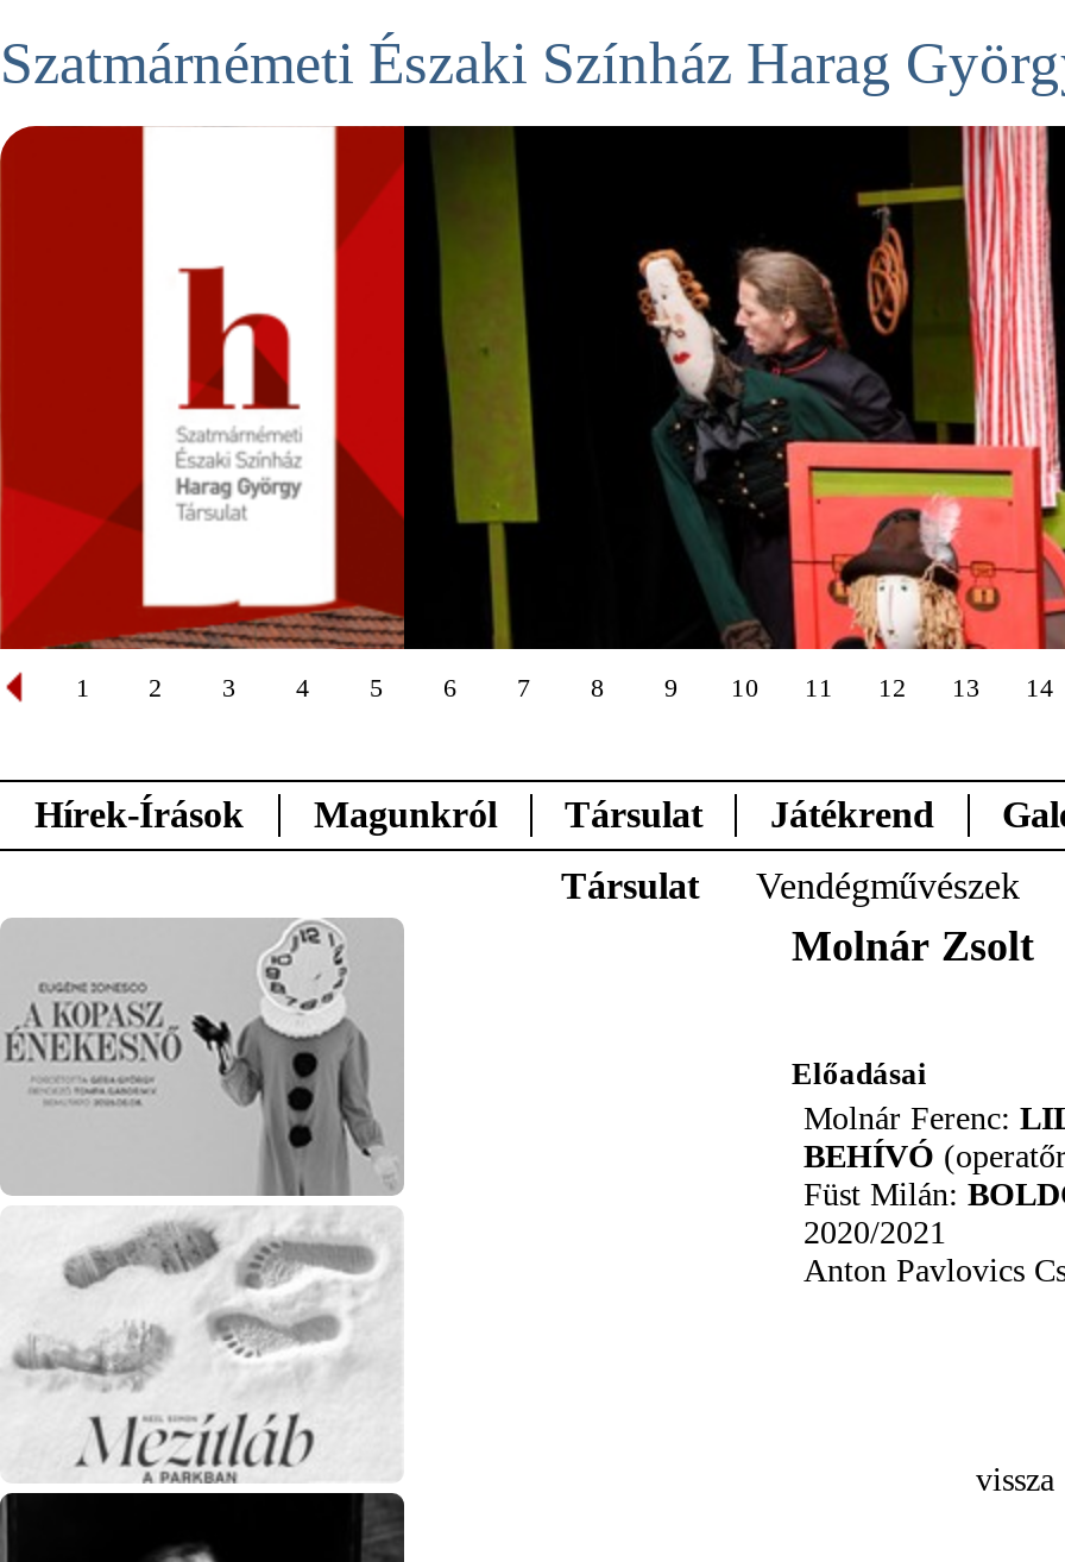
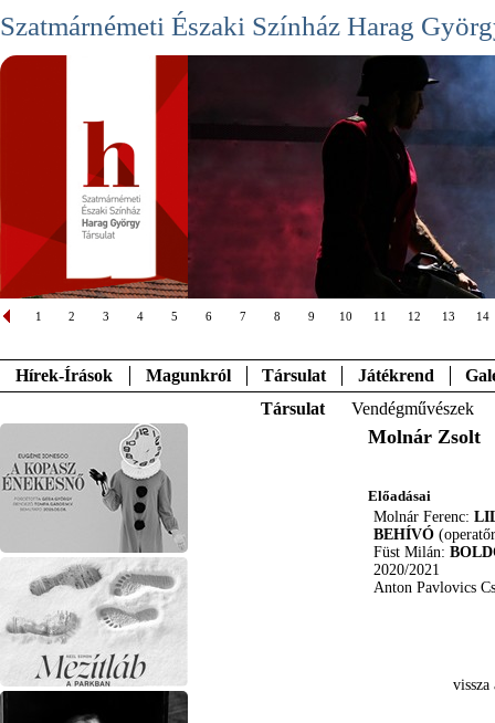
[404,124,1058,651] [image] -> [188,54,492,300] [image]

